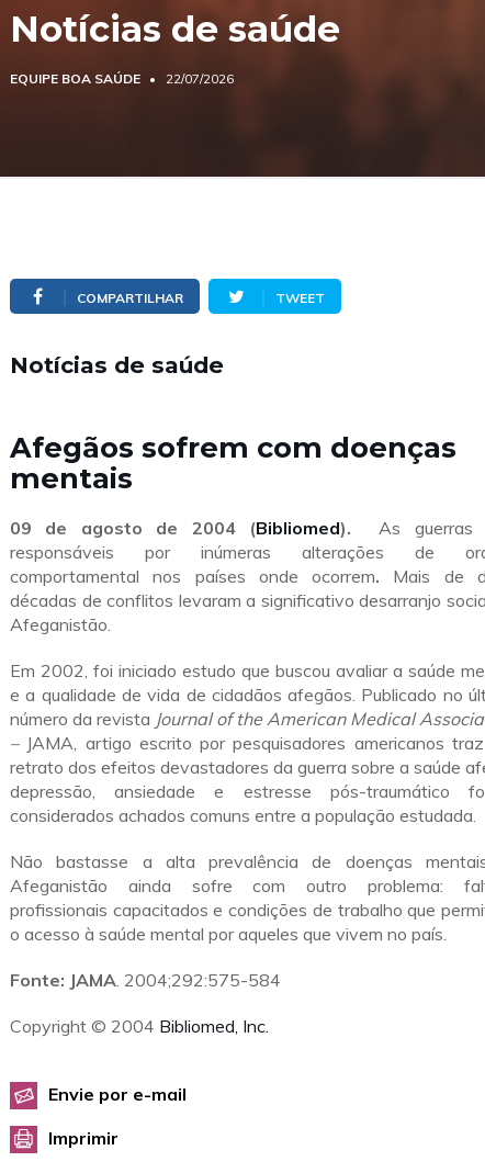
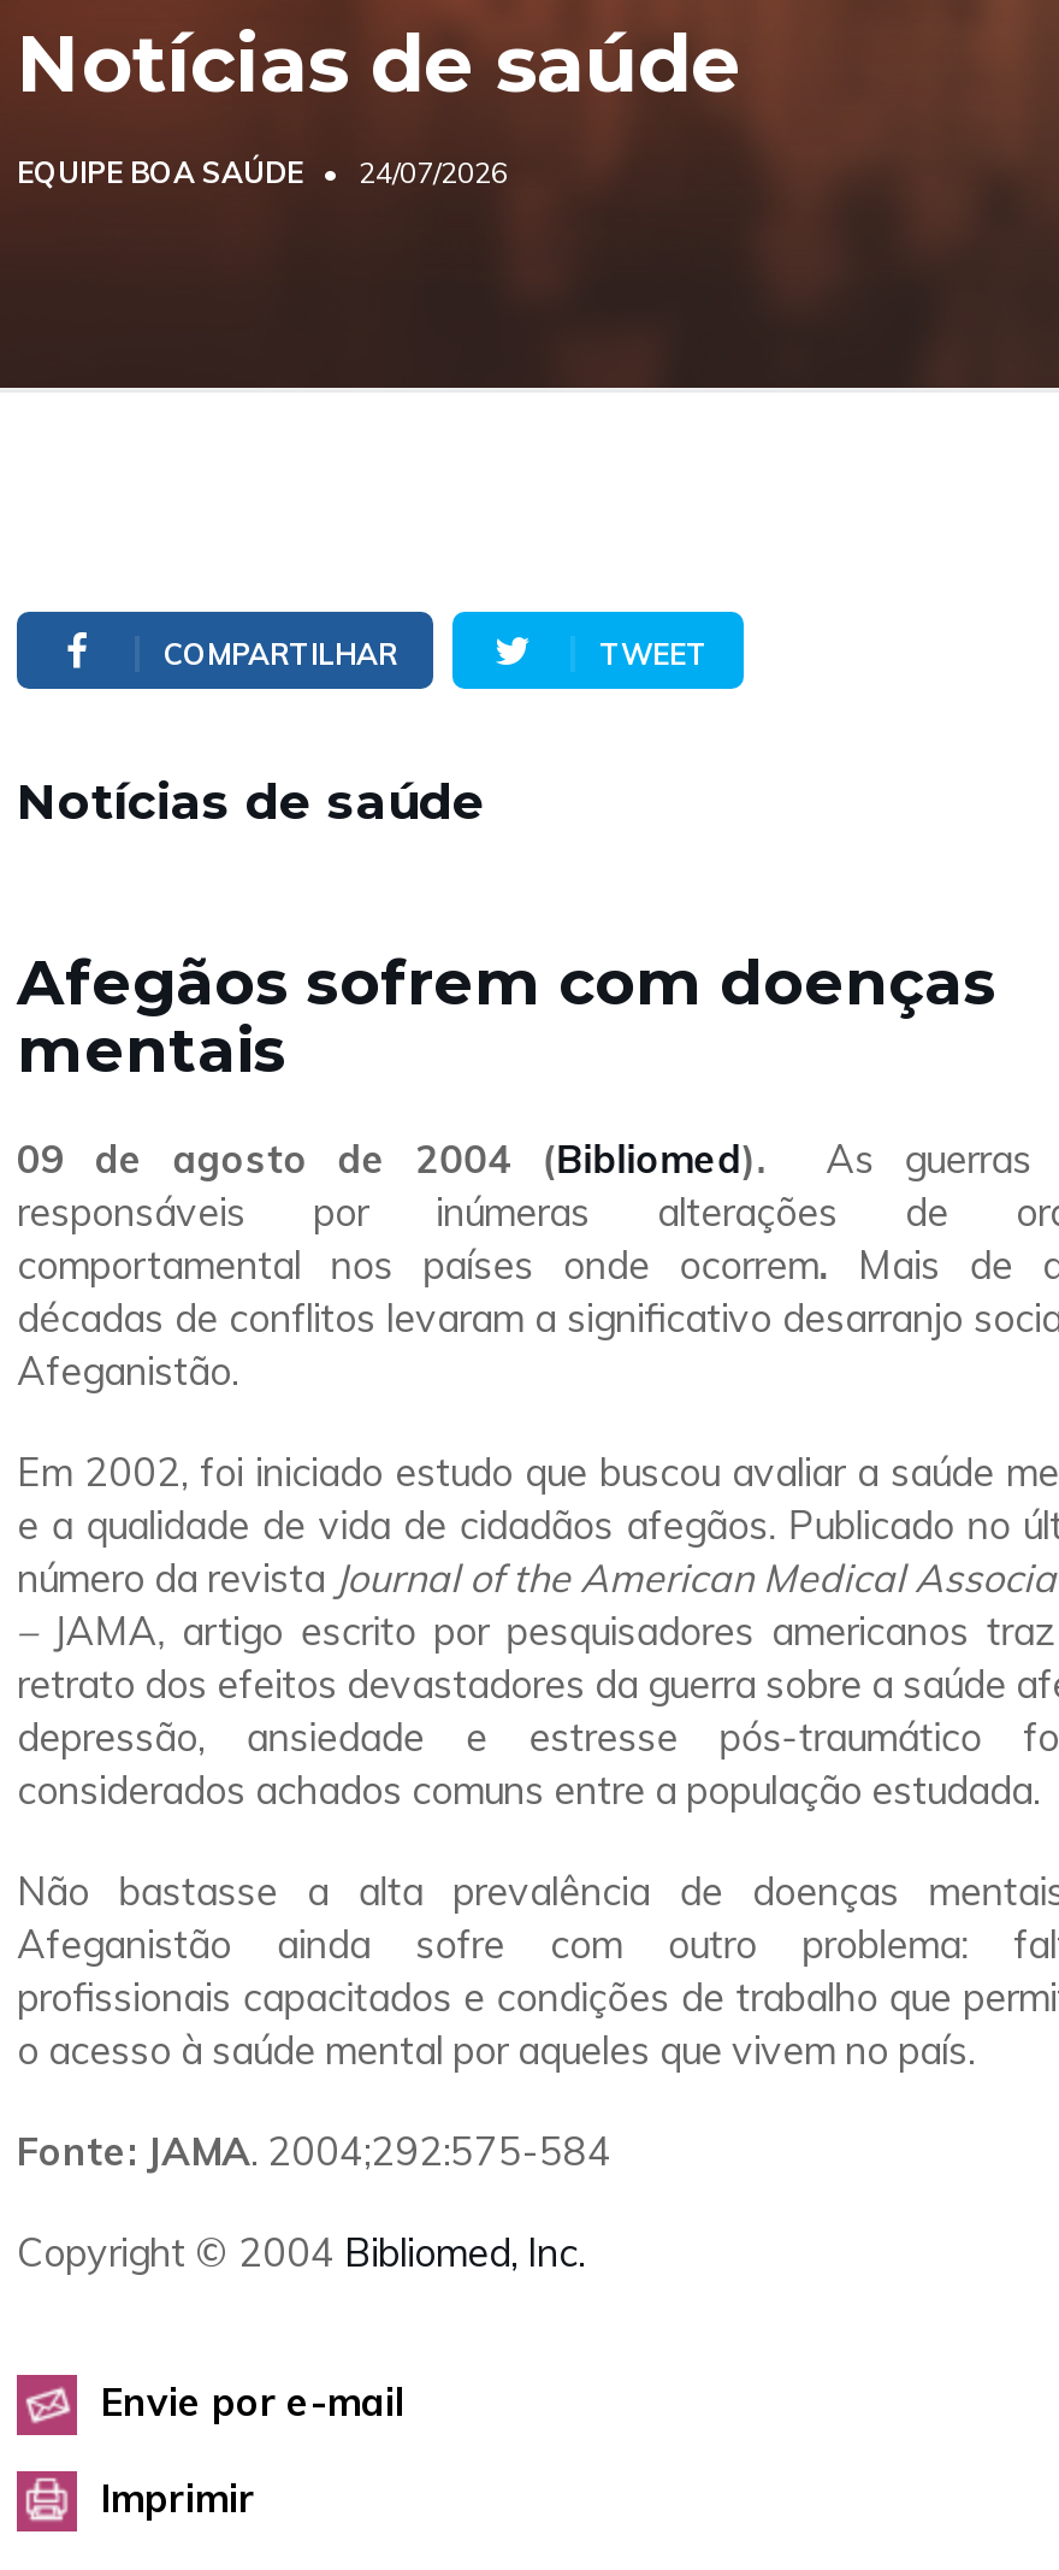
[10,70,234,87] EQUIPE BOA SAÚDE 22/07/2026 -> [17,154,508,190] EQUIPE BOA SAÚDE 24/07/2026

